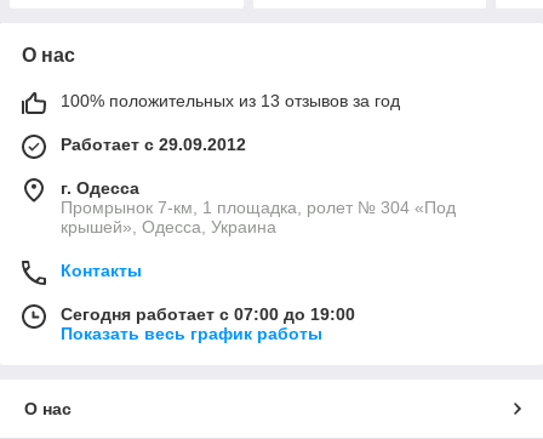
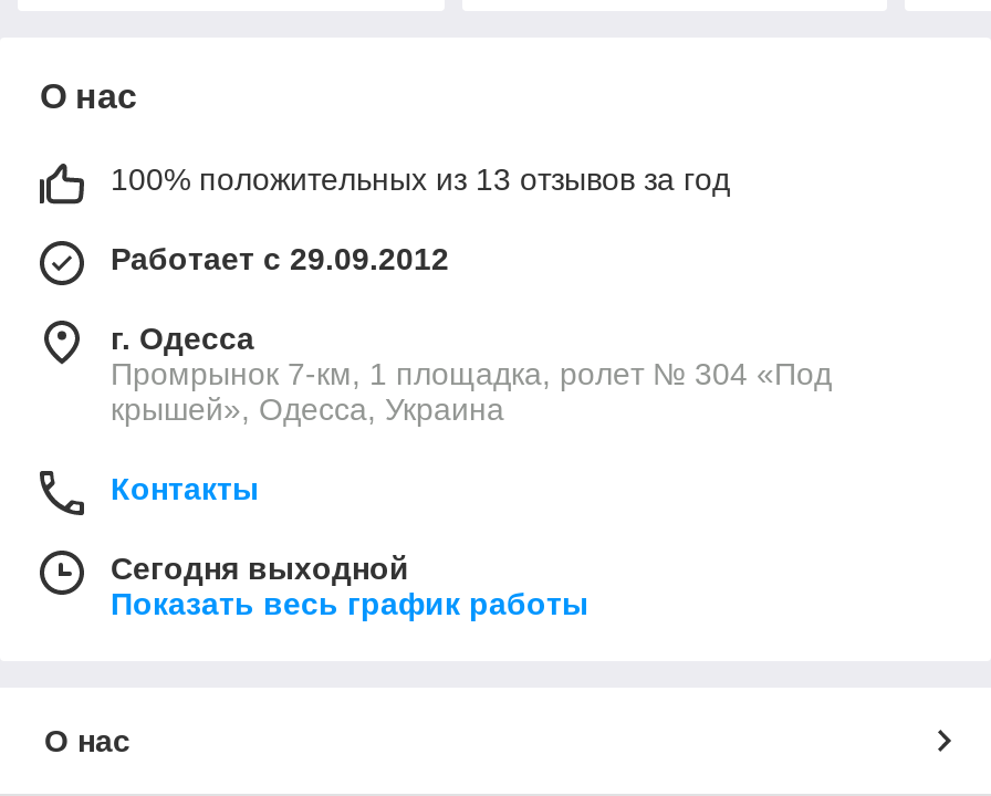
[61,304,355,323] Сегодня работает с 07:00 до 19:00 -> [111,550,409,585] Сегодня выходной

